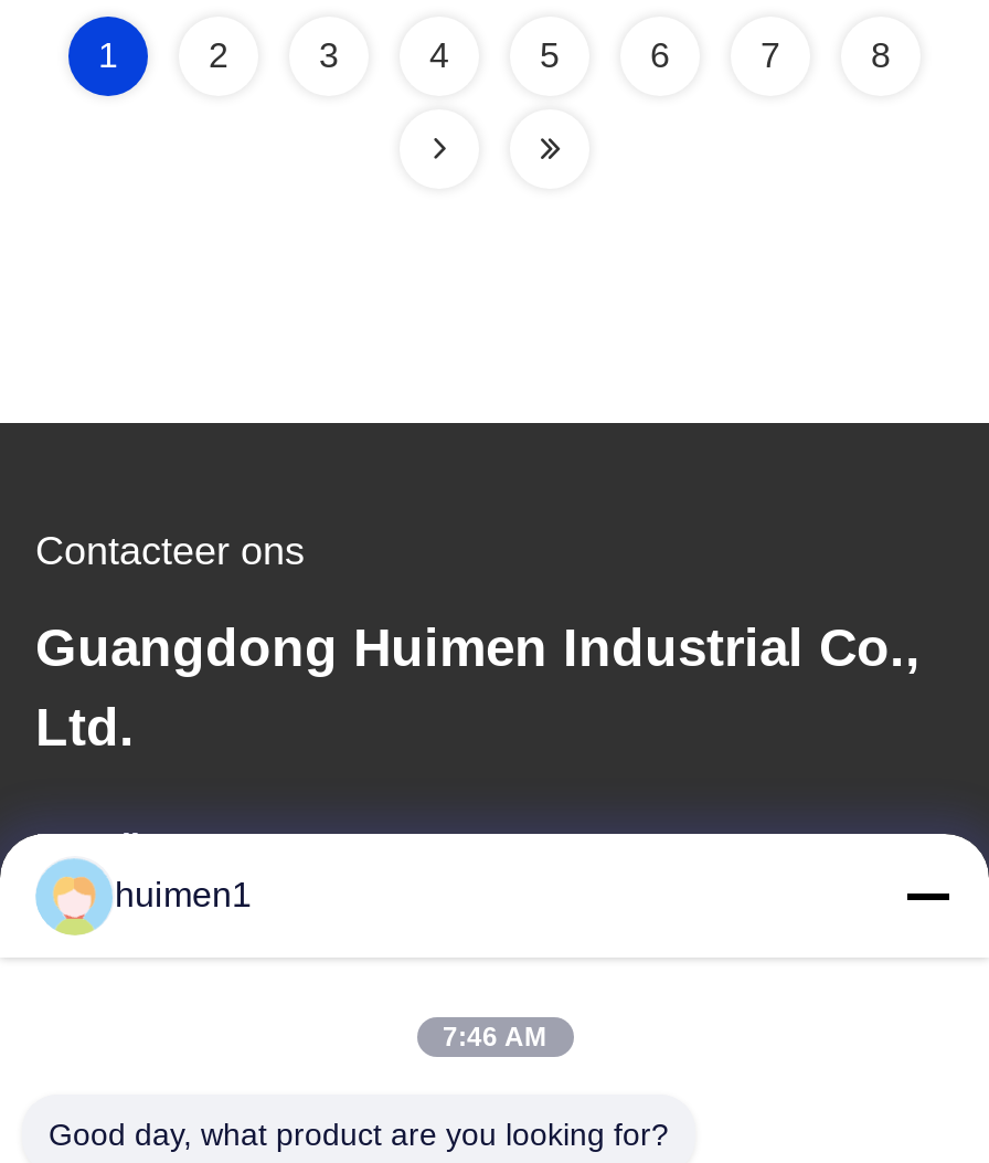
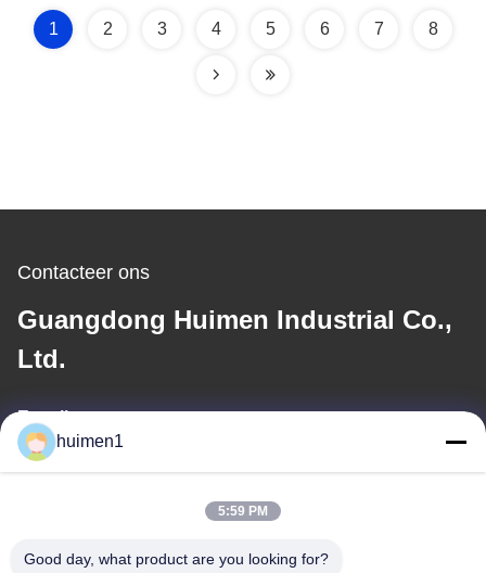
[443,1022,546,1053] 7:46 AM -> [218,504,268,519] 5:59 PM

